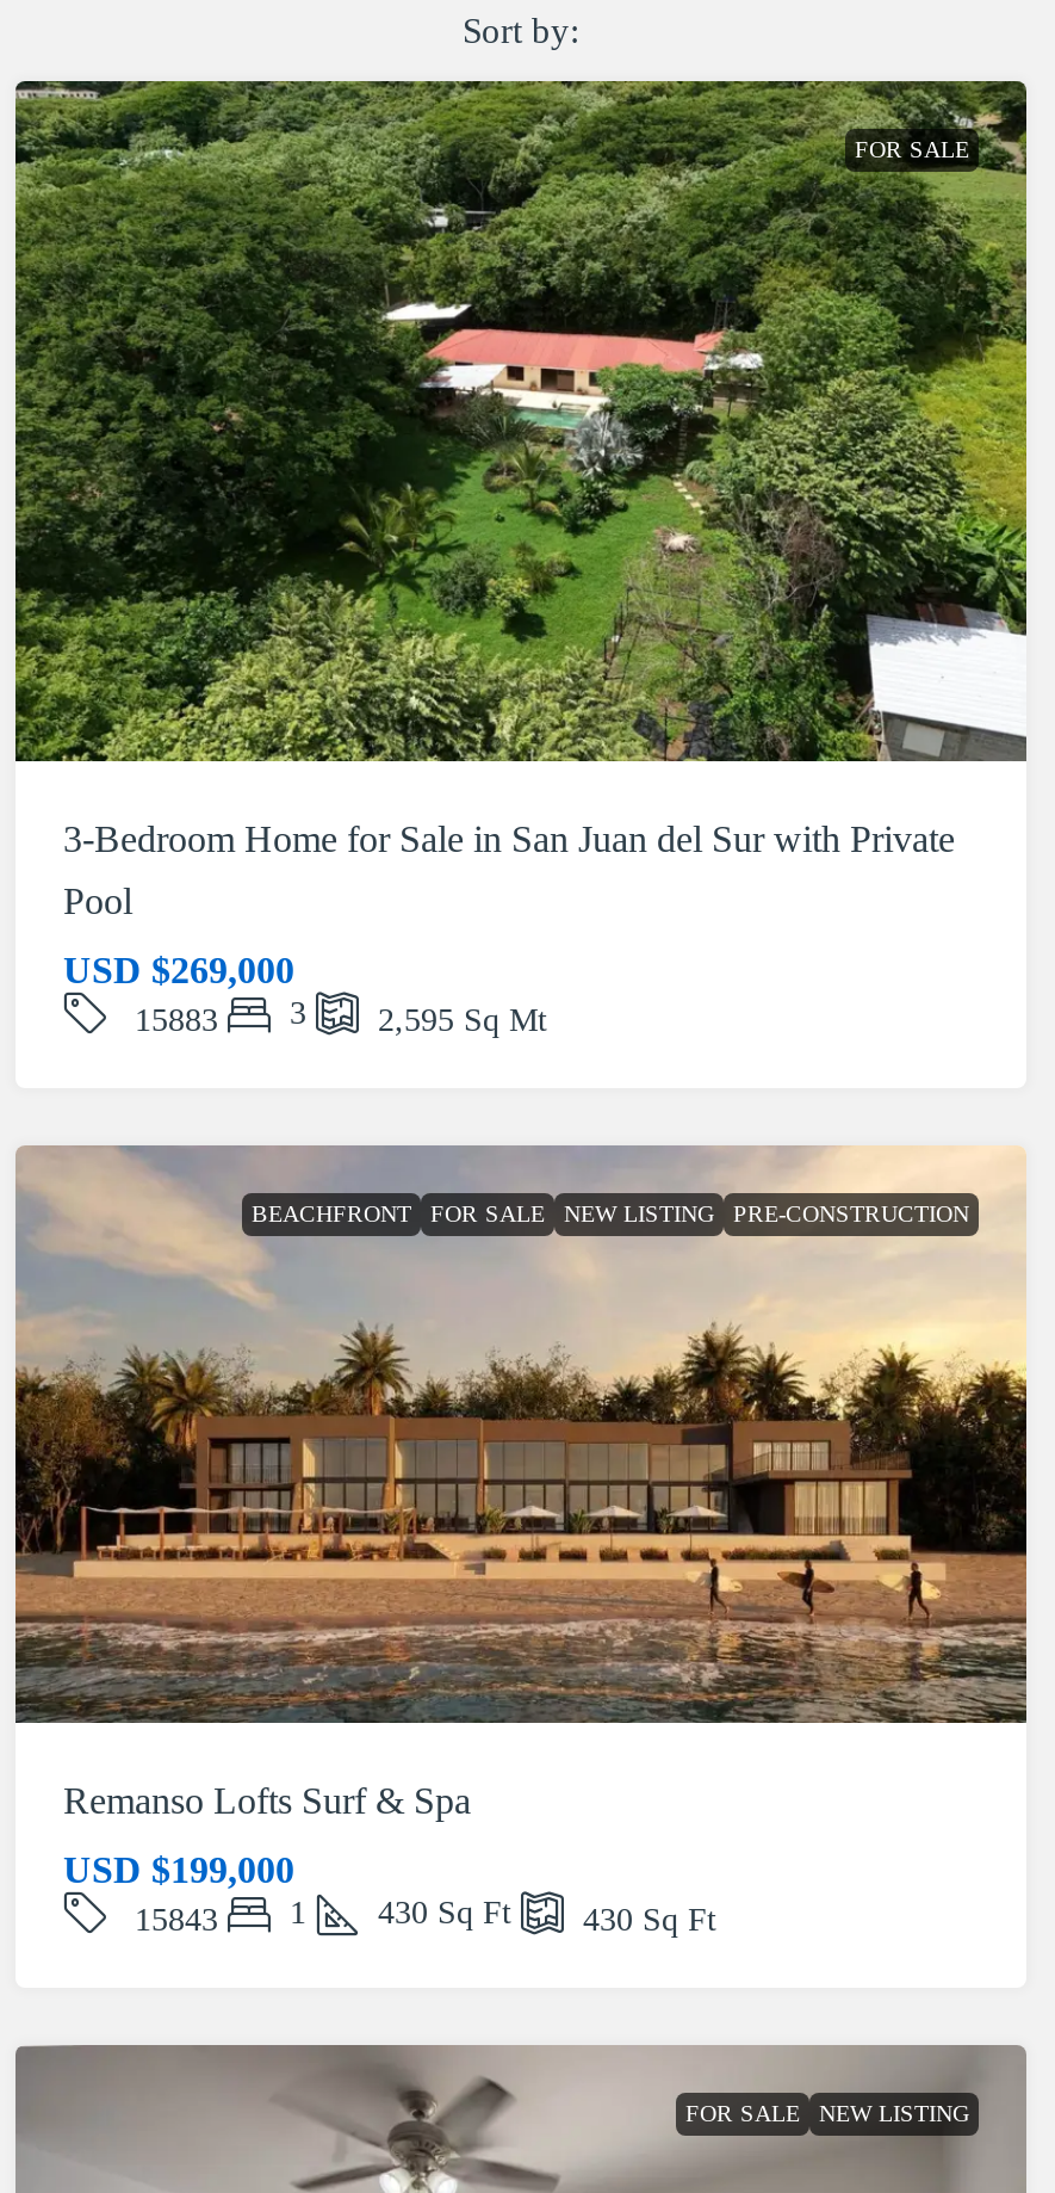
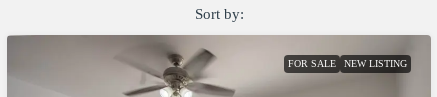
[13,81,1029,764] [image] | FOR SALE -> none
[63,818,955,1037] 3-Bedroom Home for Sale in San Juan del Sur with Private | Pool | USD $269,000 | 15883 | 3 | 2,595 Sq Mt -> none
[15,1143,1026,1725] [image] | BEACHFRONT | FOR SALE | NEW LISTING | PRE-CONSTRUCTION -> none
[63,1780,716,1937] Remanso Lofts Surf & Spa | USD $199,000 | 15843 | 1 | 430 Sq Ft | 430 Sq Ft -> none

